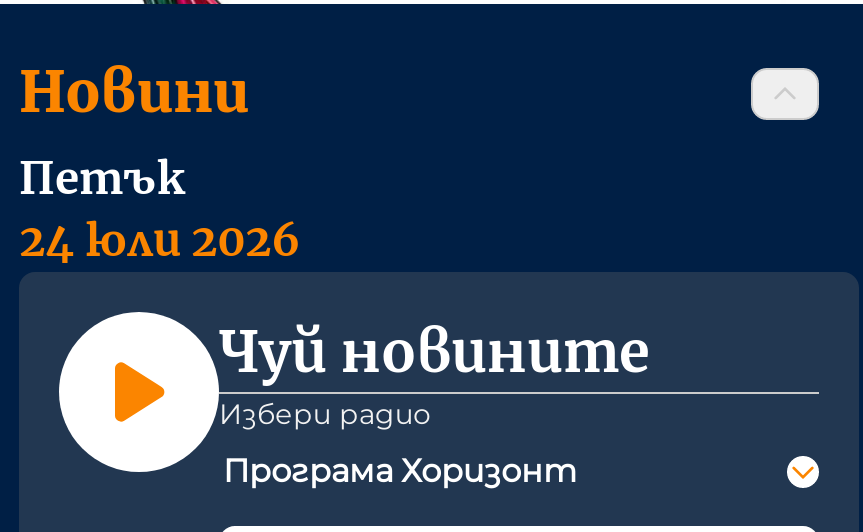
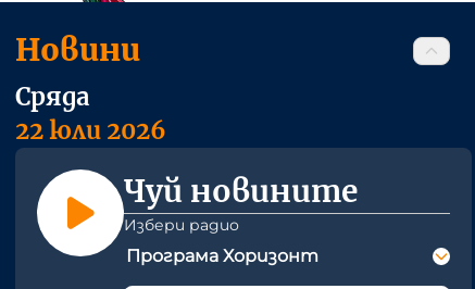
[19,150,301,268] Петък | 24 юли 2026 -> [15,82,166,146] Сряда | 22 юли 2026

